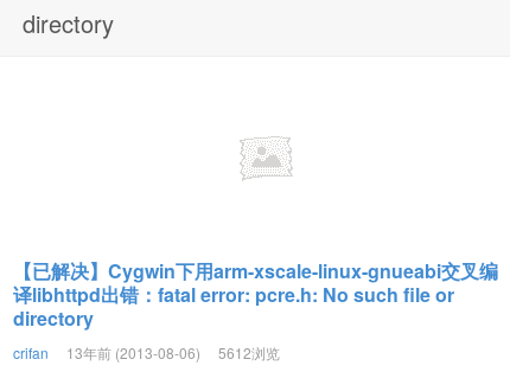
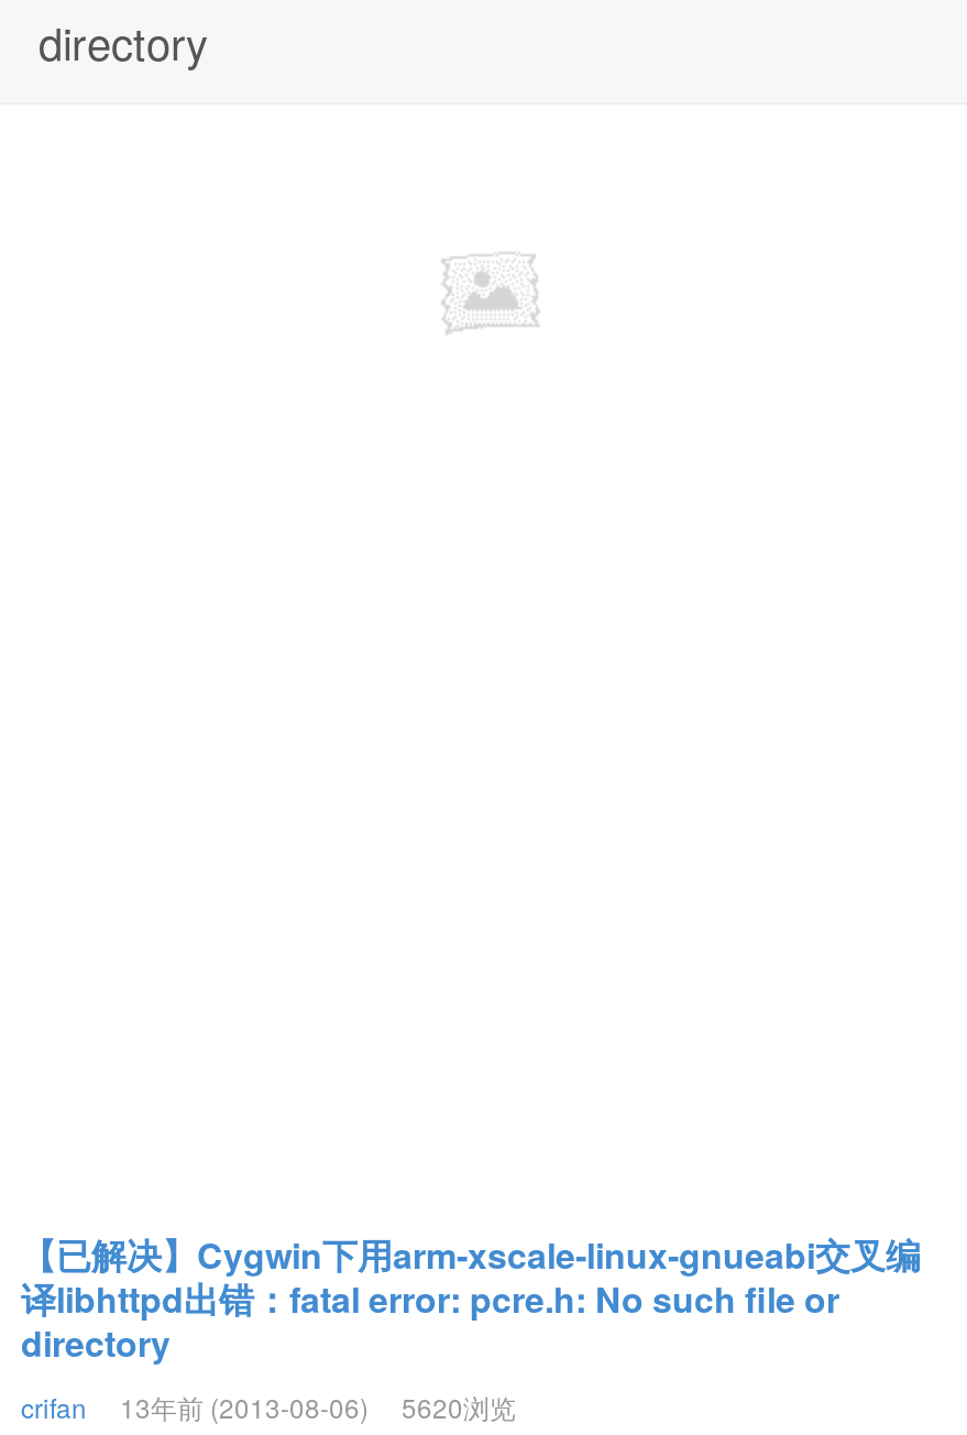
[13,342,280,363] crifan 13年前 (2013-08-06) 5612浏览 -> [21,1388,516,1425] crifan 13年前 (2013-08-06) 5620浏览

